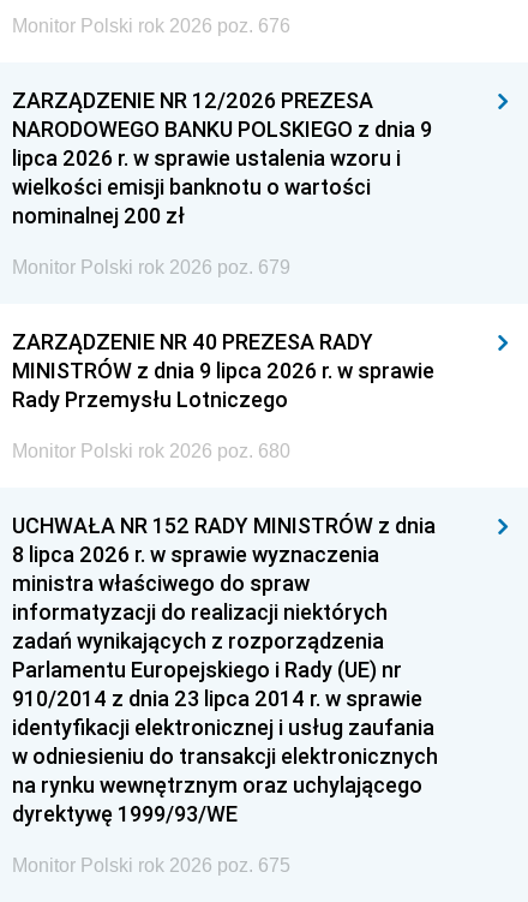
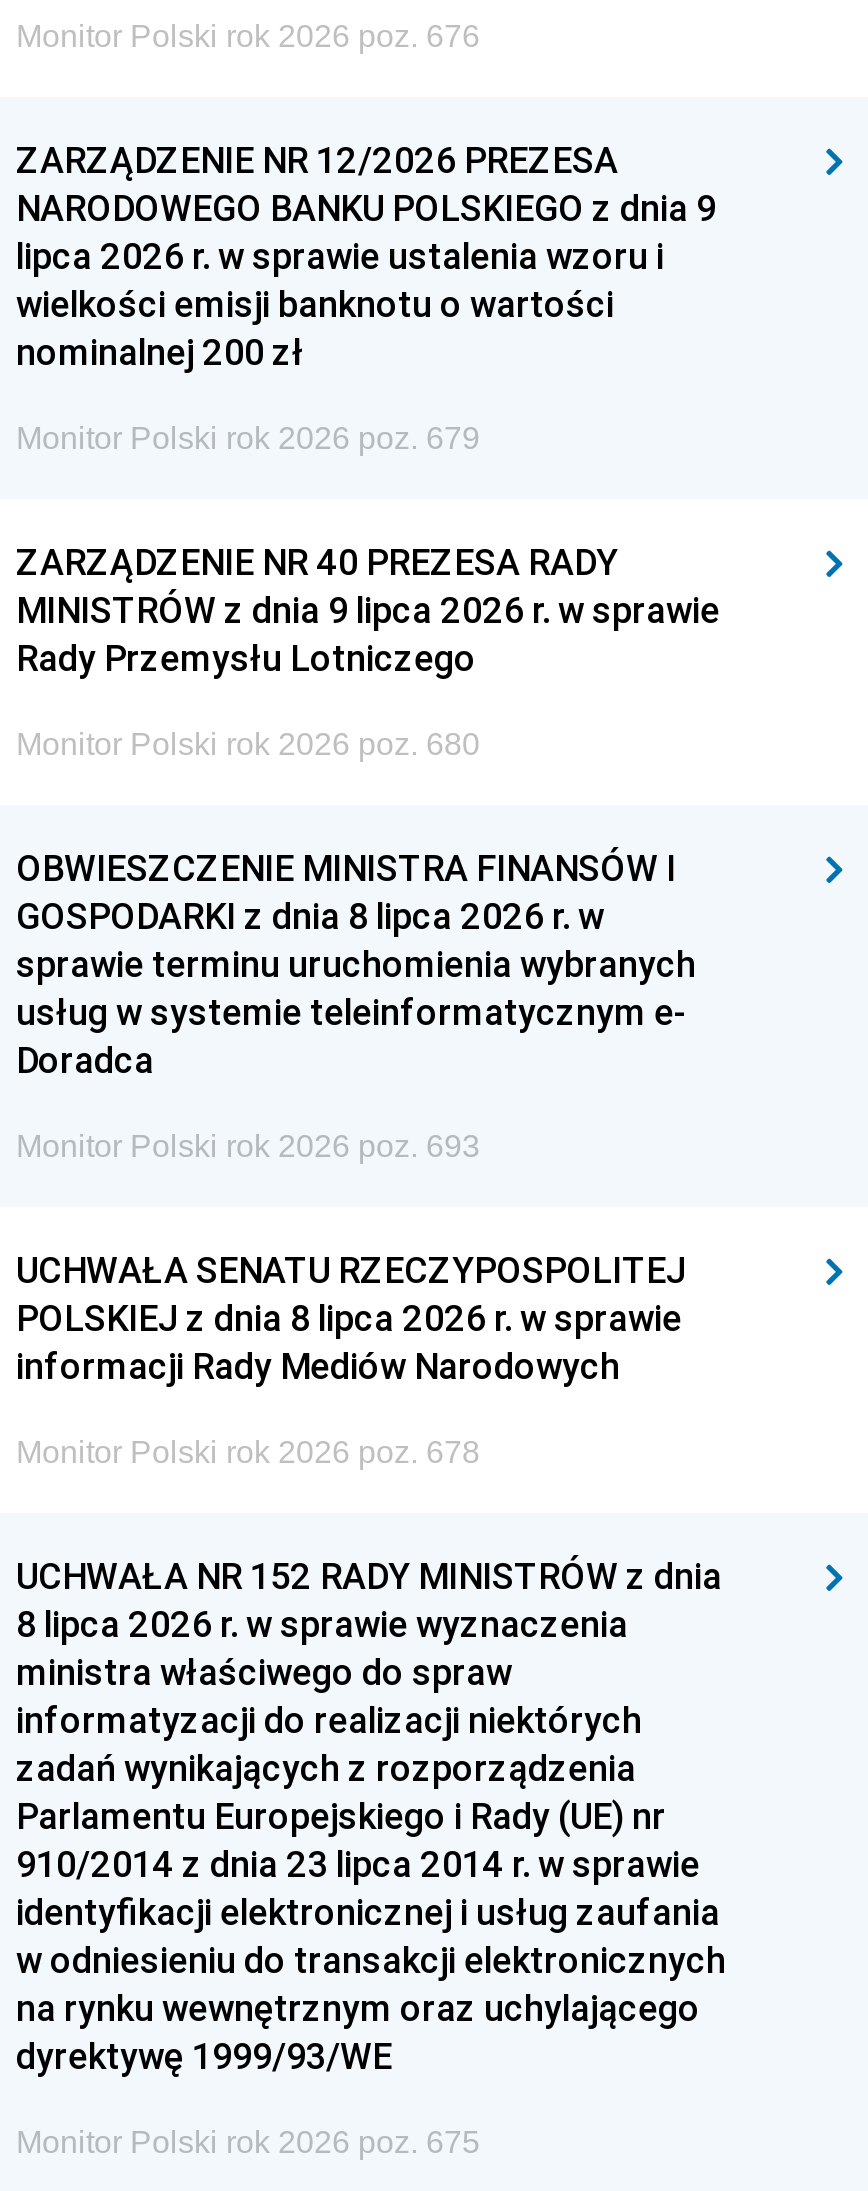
none -> [16,845,696,1469] OBWIESZCZENIE MINISTRA FINANSÓW I | GOSPODARKI z dnia 8 lipca 2026 r. w | sprawie terminu uruchomienia wybranych | usług w systemie teleinformatycznym e- | Doradca | Monitor Polski rok 2026 poz. 693 | UCHWAŁA SENATU RZECZYPOSPOLITEJ | POLSKIEJ z dnia 8 lipca 2026 r. w sprawie | informacji Rady Mediów Narodowych | Monitor Polski rok 2026 poz. 678

